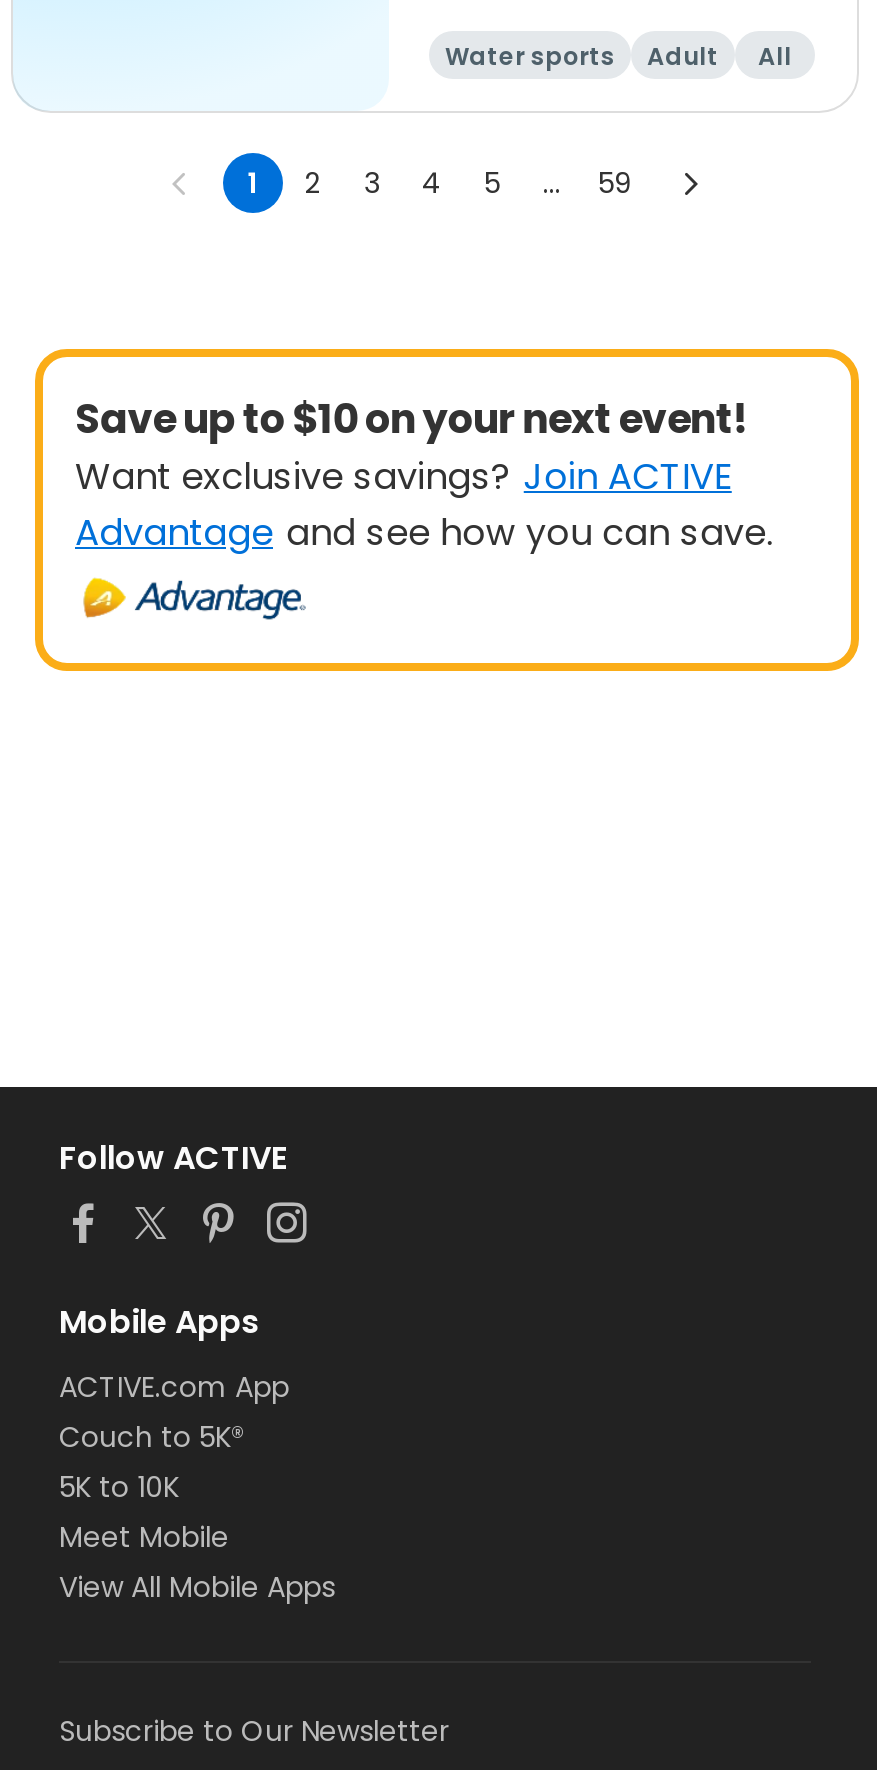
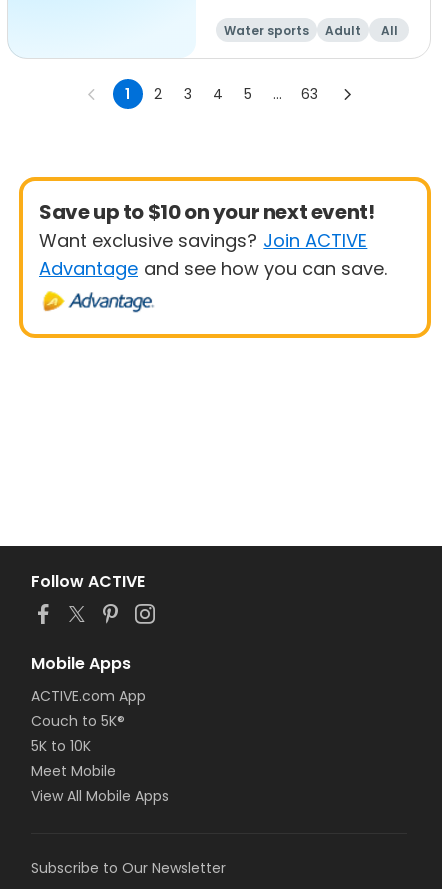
[598,163,632,203] 59 -> [300,84,317,104] 63

